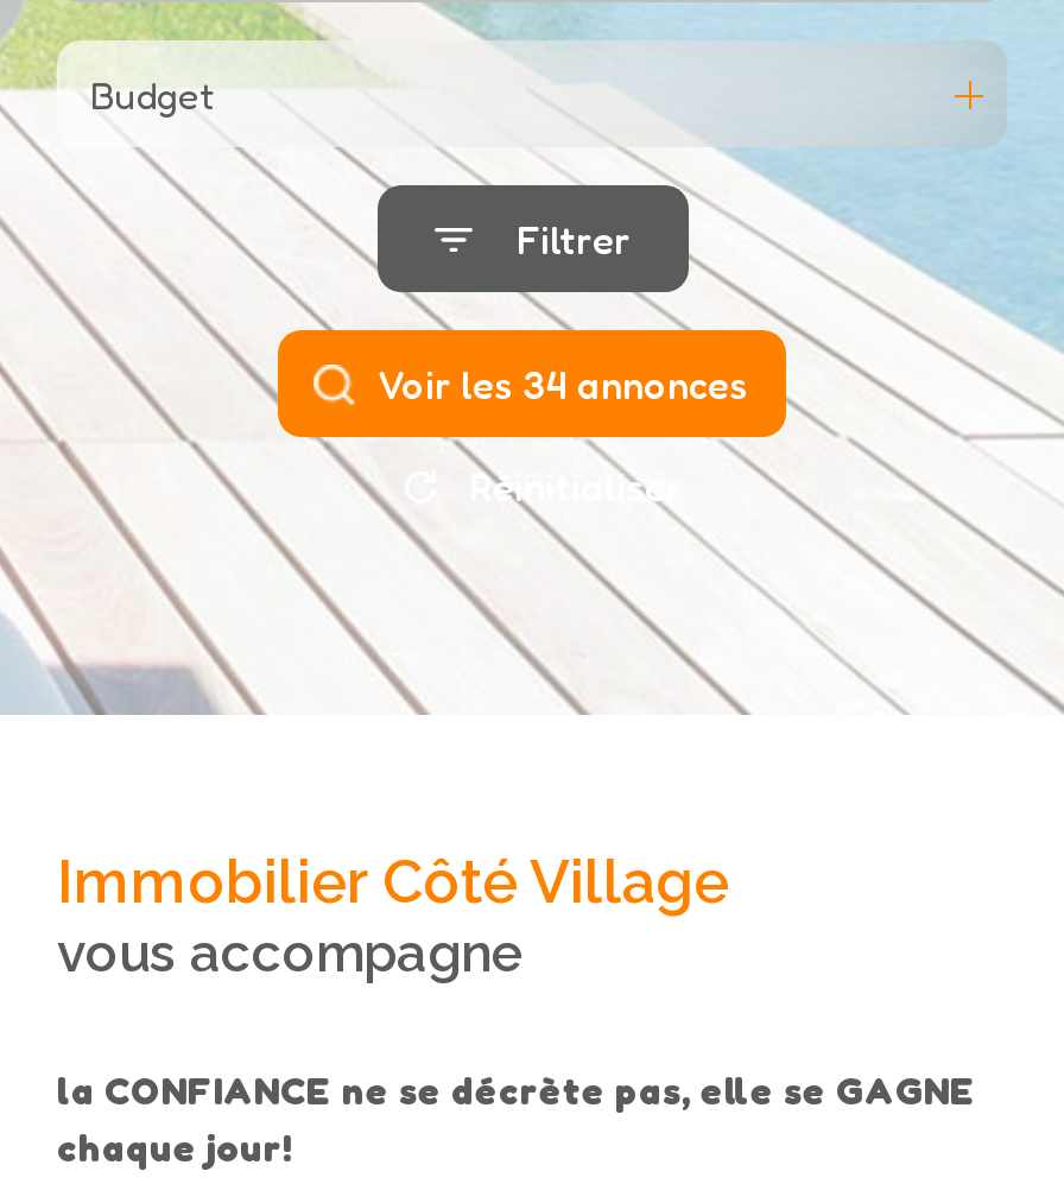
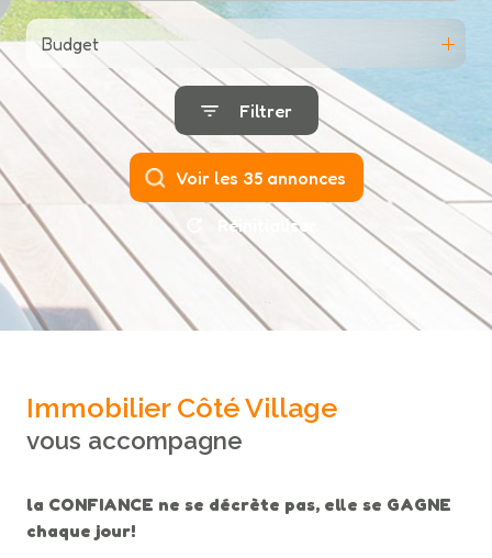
[378,361,748,408] Voir les 34 annonces -> [175,167,345,189] Voir les 35 annonces

